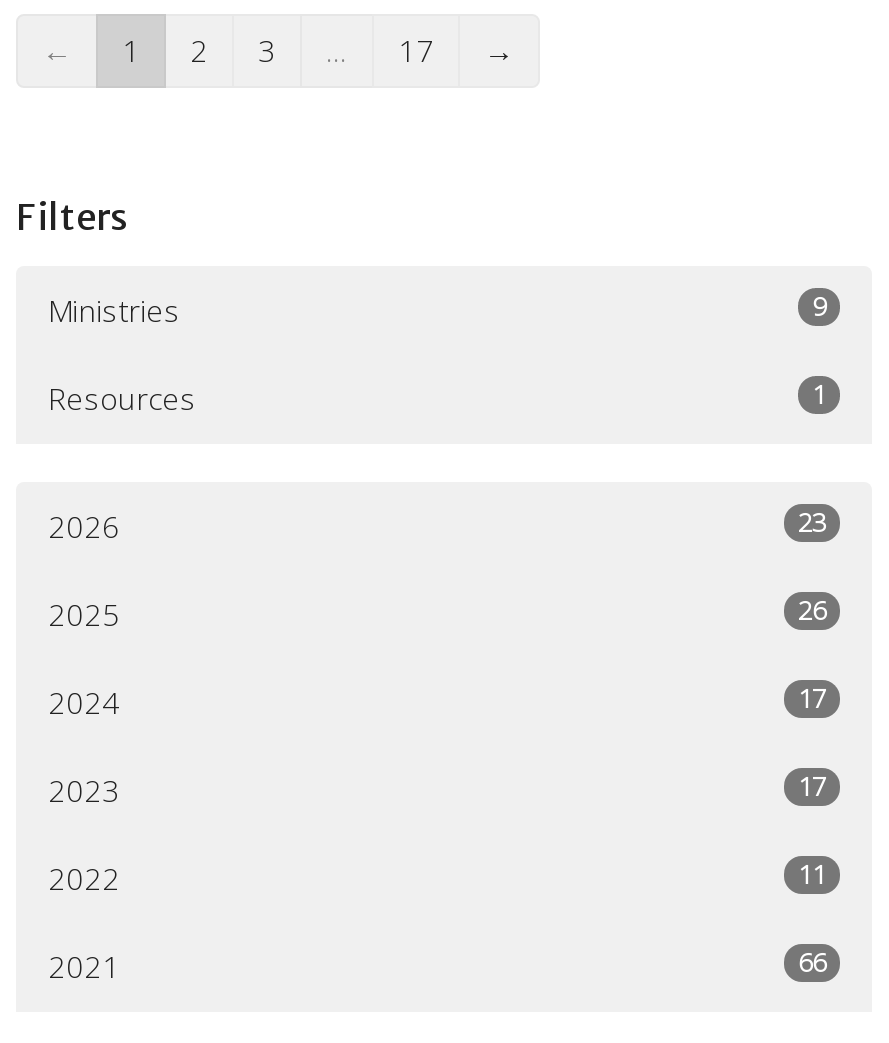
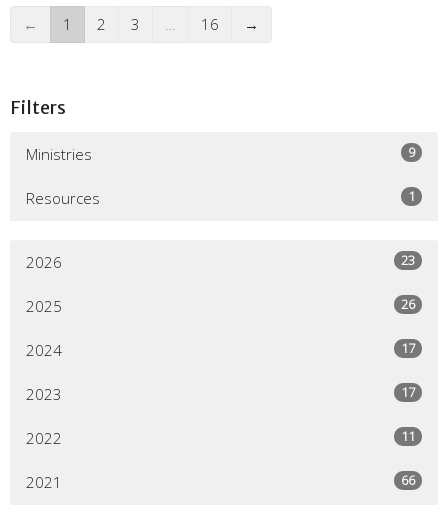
[398,31,434,71] 17 -> [201,14,219,34] 16

